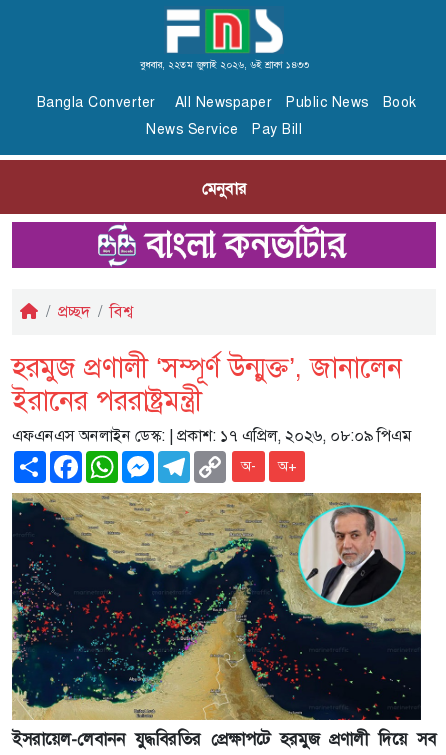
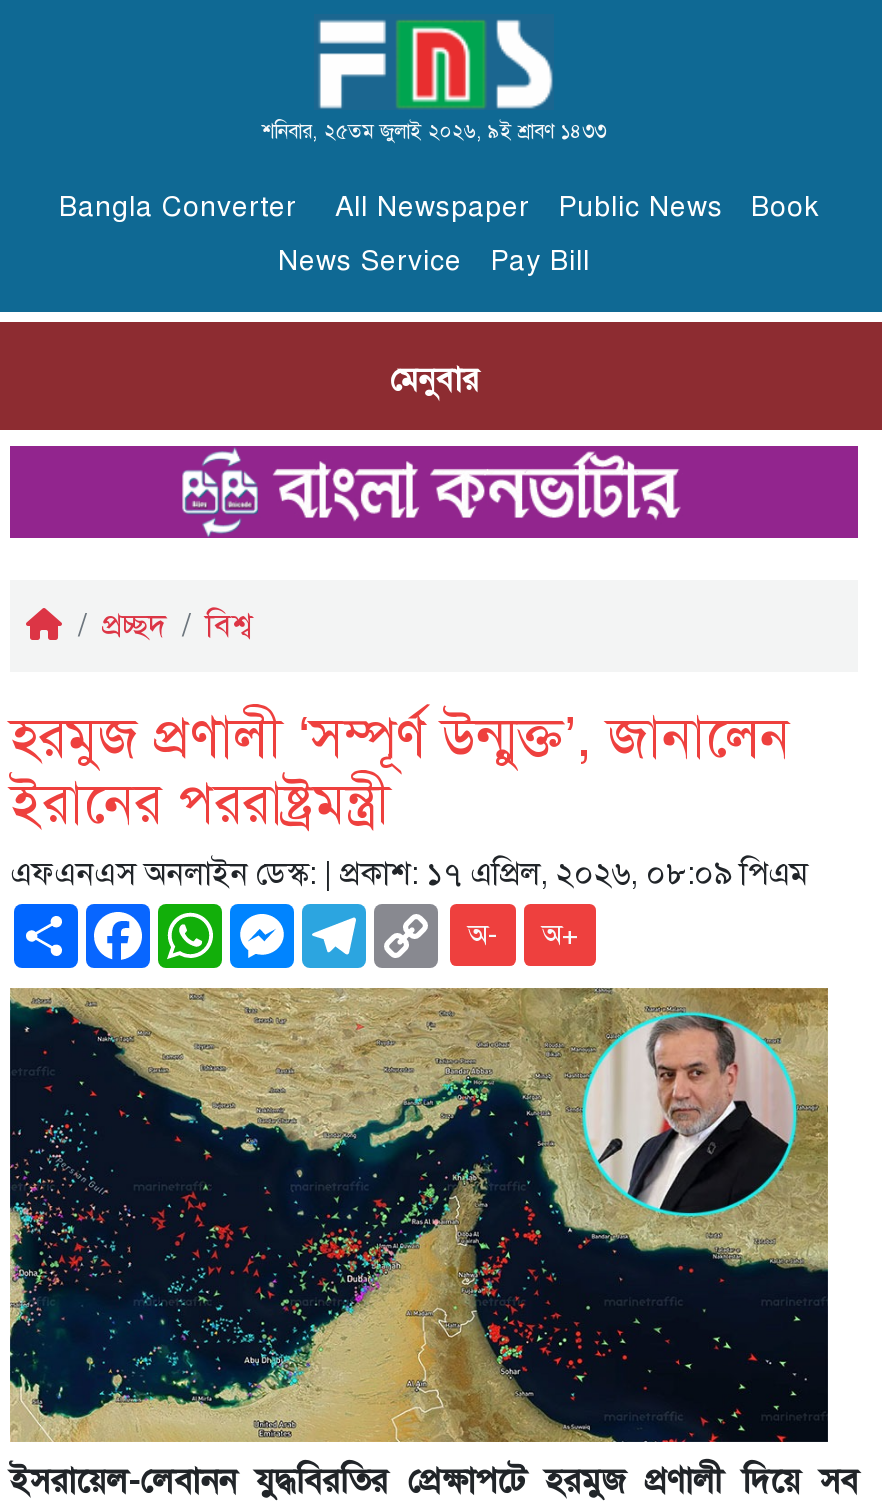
[139,58,308,71] বুধবার, ২২তম জুলাই ২০২৬, ৬ই শ্রাবণ ১৪৩৩ -> [262,119,606,145] শনিবার, ২৫তম জুলাই ২০২৬, ৯ই শ্রাবণ ১৪৩৩

